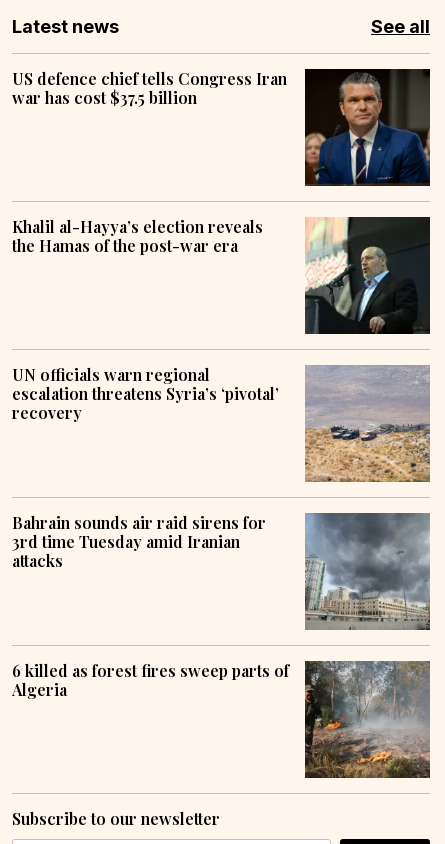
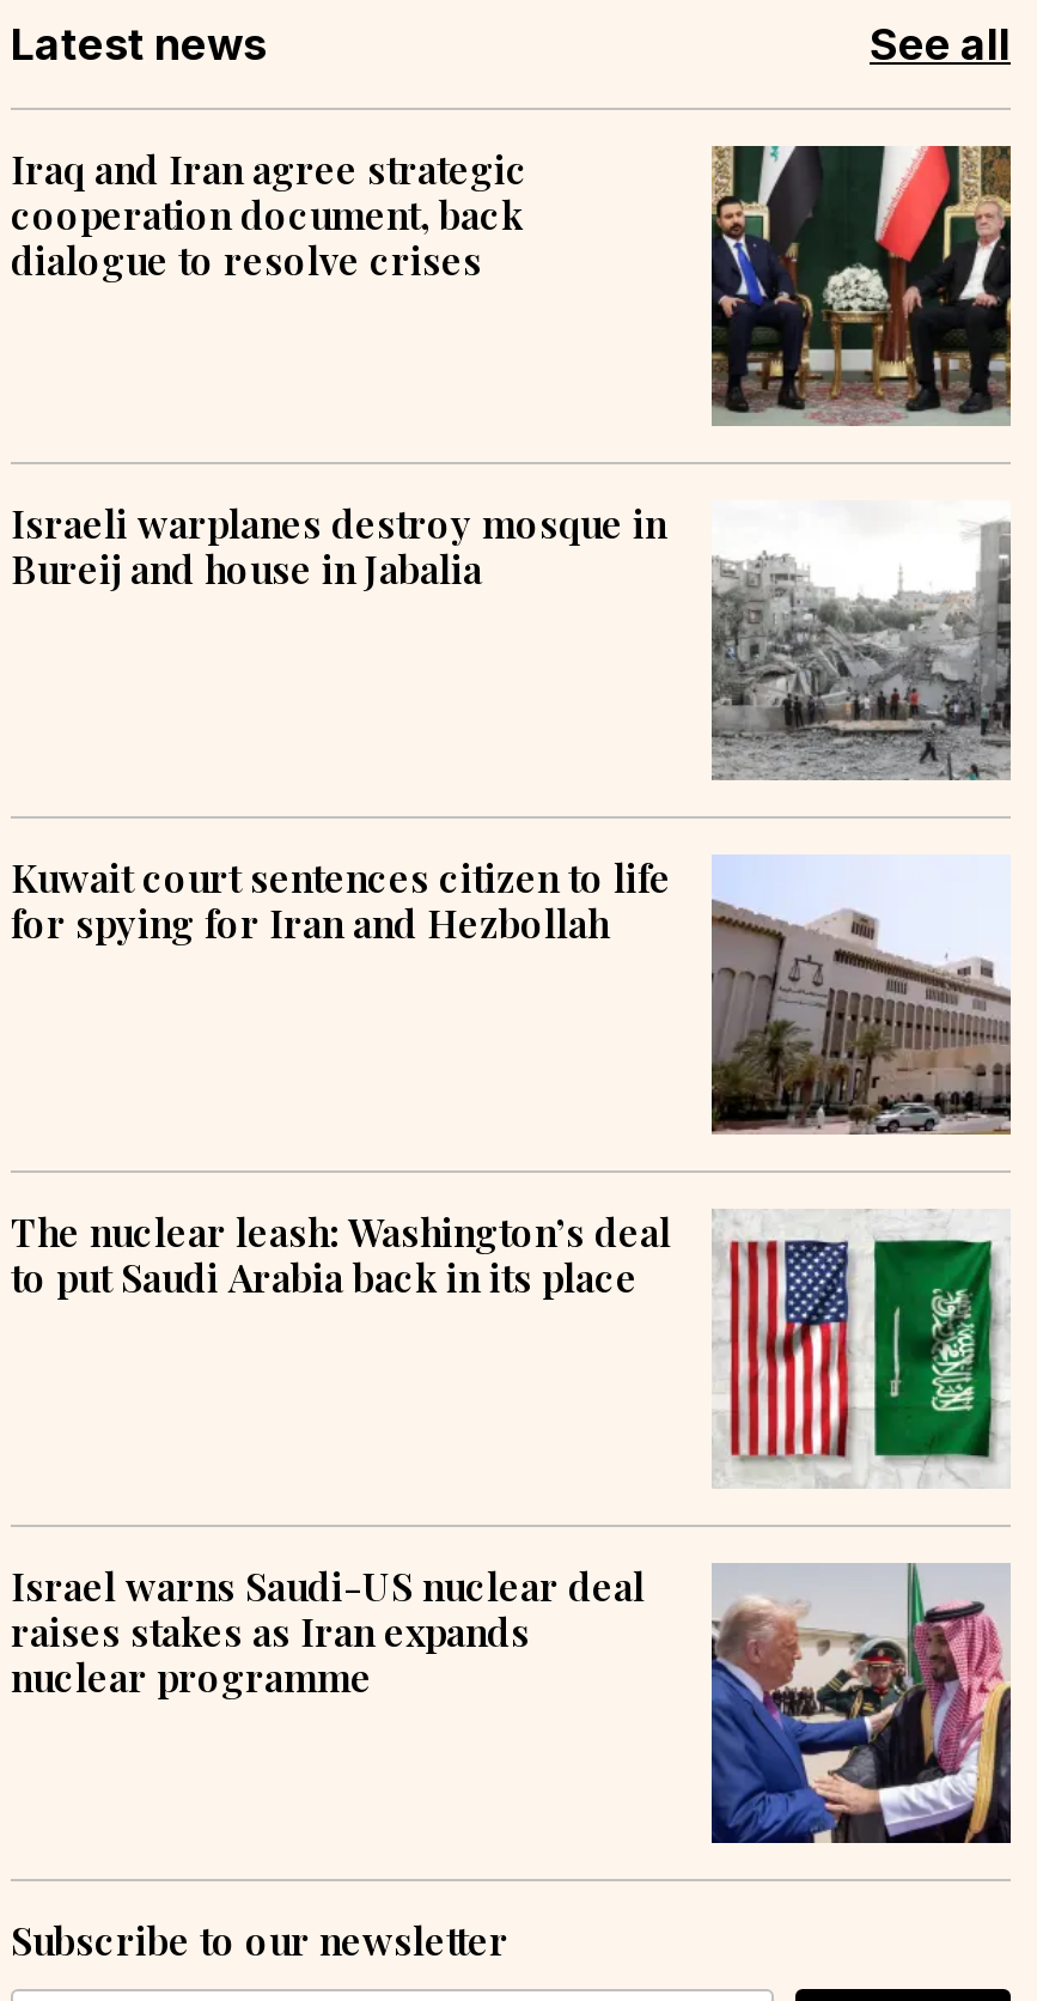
[12,67,287,107] US defence chief tells Congress Iran | war has cost $37.5 billion -> [11,142,527,284] Iraq and Iran agree strategic | cooperation document, back | dialogue to resolve crises
[304,68,431,186] [image] -> [709,144,1013,424] [image]
[12,215,263,255] Khalil al-Hayya’s election reveals | the Hamas of the post-war era -> [11,497,666,592] Israeli warplanes destroy mosque in | Bureij and house in Jabalia
[305,216,431,335] [image] -> [709,500,1011,783] [image]
[12,364,431,482] [image] | UN officials warn regional | escalation threatens Syria’s ‘pivotal’ | recovery -> [11,851,1011,1135] [image] | Kuwait court sentences citizen to life | for spying for Iran and Hezbollah
[12,512,431,631] [image] | Bahrain sounds air raid sirens for | 3rd time Tuesday amid Iranian | attacks -> [11,1205,1011,1489] [image] | The nuclear leash: Washington’s deal | to put Saudi Arabia back in its place
[12,660,430,779] [image] | 6 killed as forest fires sweep parts of | Algeria -> [11,1560,1011,1845] [image] | Israel warns Saudi-US nuclear deal | raises stakes as Iran expands | nuclear programme

